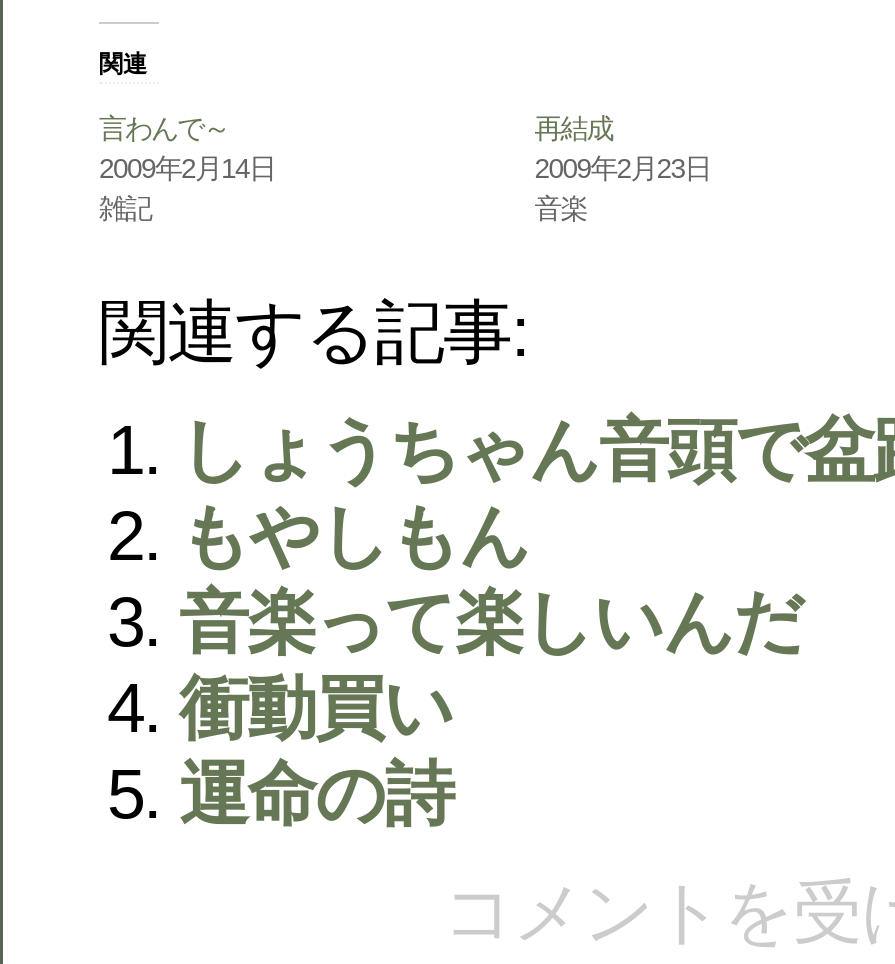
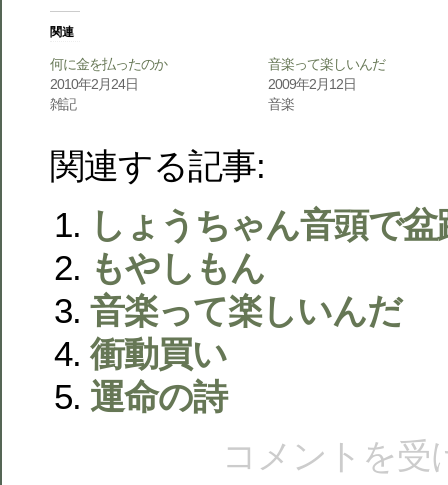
[99,111,275,183] 言わんで～ | 2009年2月14日 -> [50,56,167,92] 何に金を払ったのか | 2010年2月24日
[535,111,711,183] 再結成 | 2009年2月23日 -> [268,56,385,92] 音楽って楽しいんだ | 2009年2月12日

